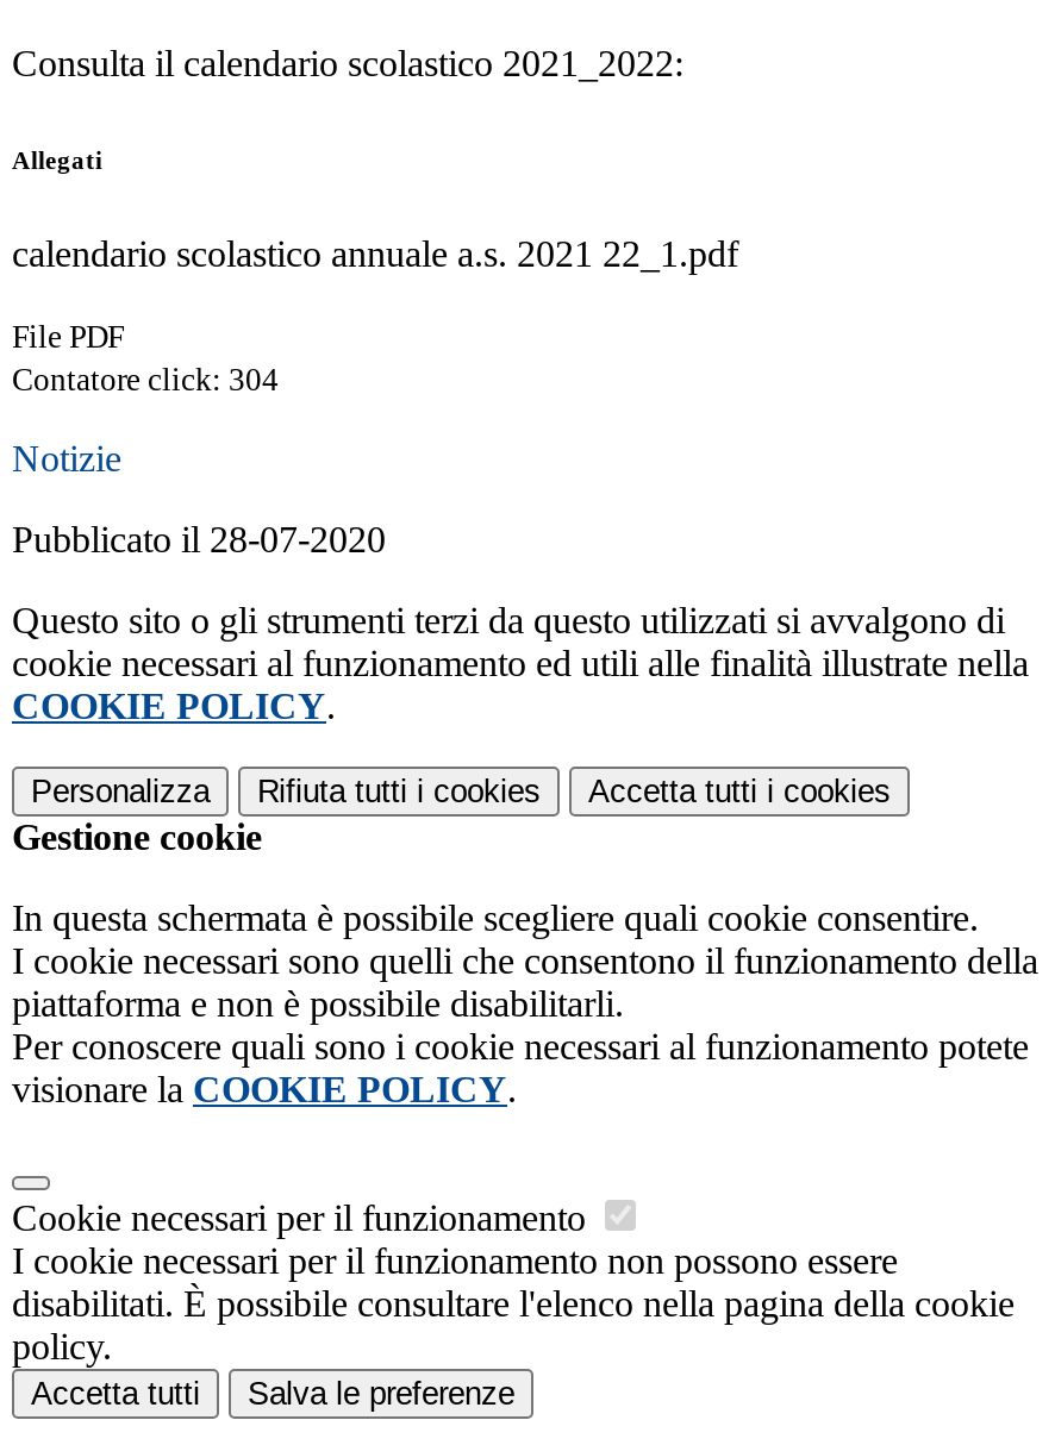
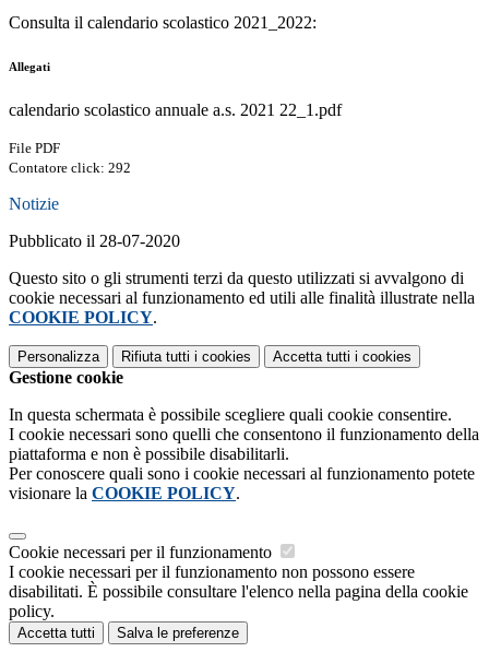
[12,362,279,398] Contatore click: 304 -> [9,160,131,176] Contatore click: 292

